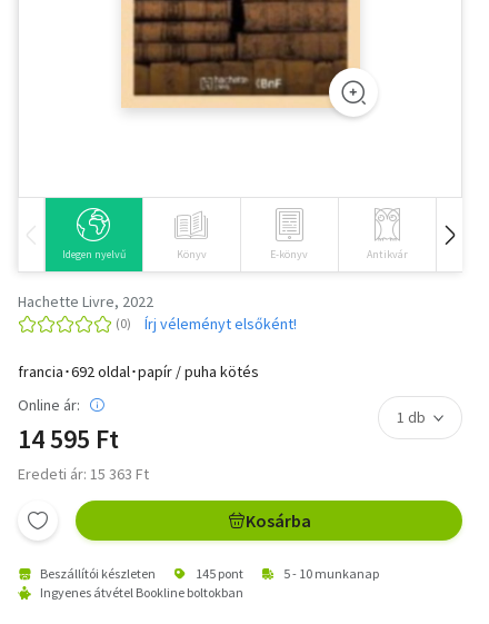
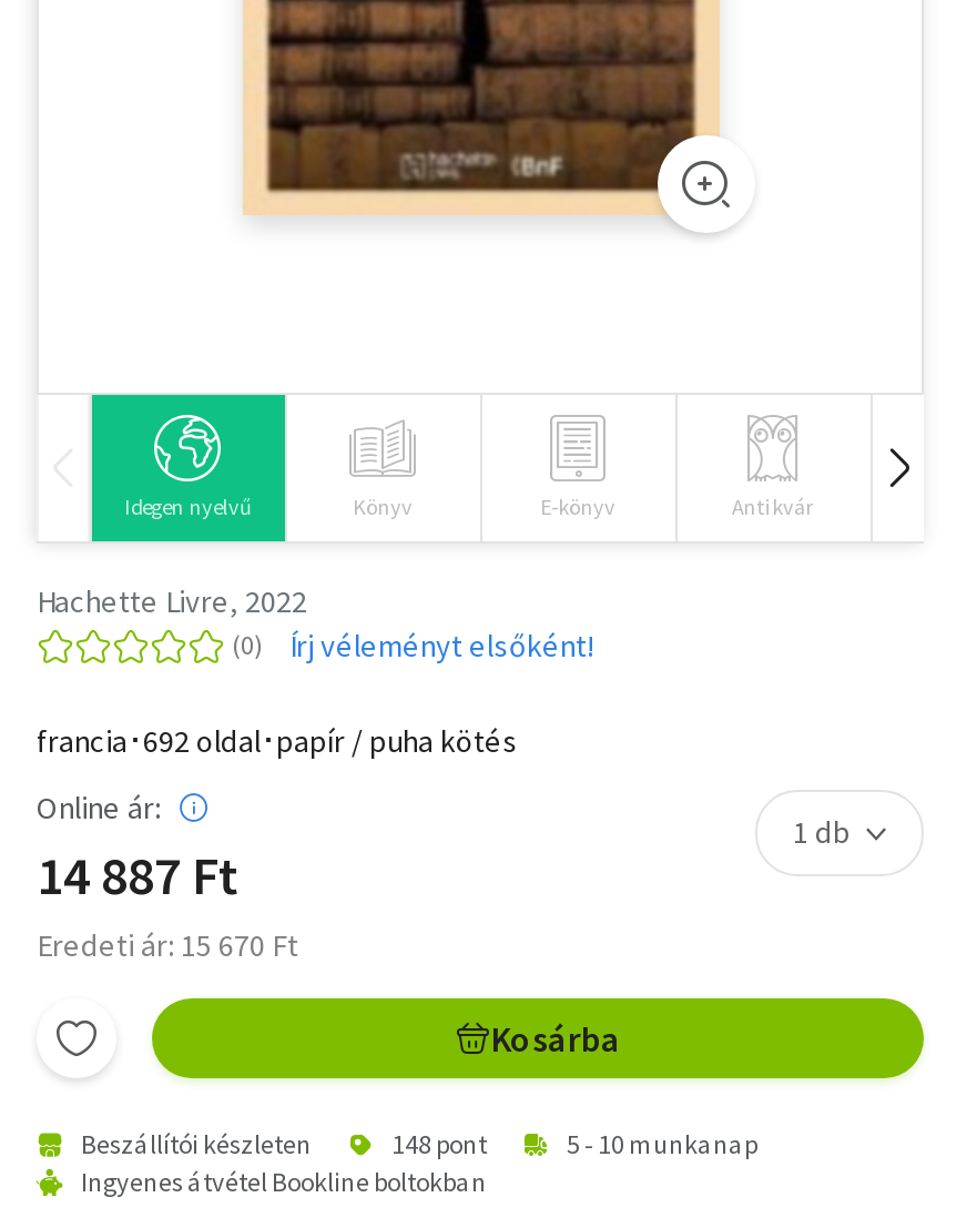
[18,421,119,456] 14 595 Ft -> [37,840,238,909] 14 887 Ft
[18,464,149,484] Eredeti ár: 15 363 Ft -> [37,925,298,965] Eredeti ár: 15 670 Ft
[196,565,243,582] 145 pont -> [391,1127,487,1160] 148 pont

